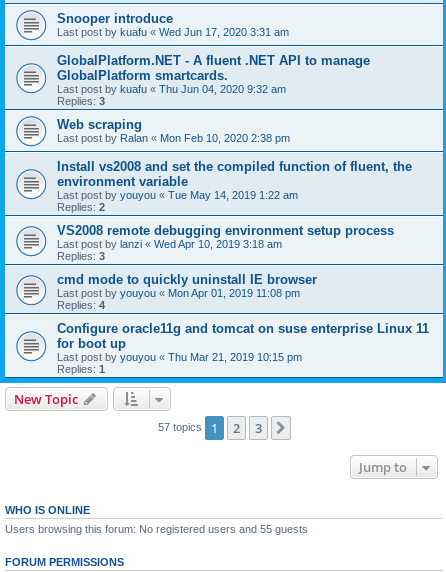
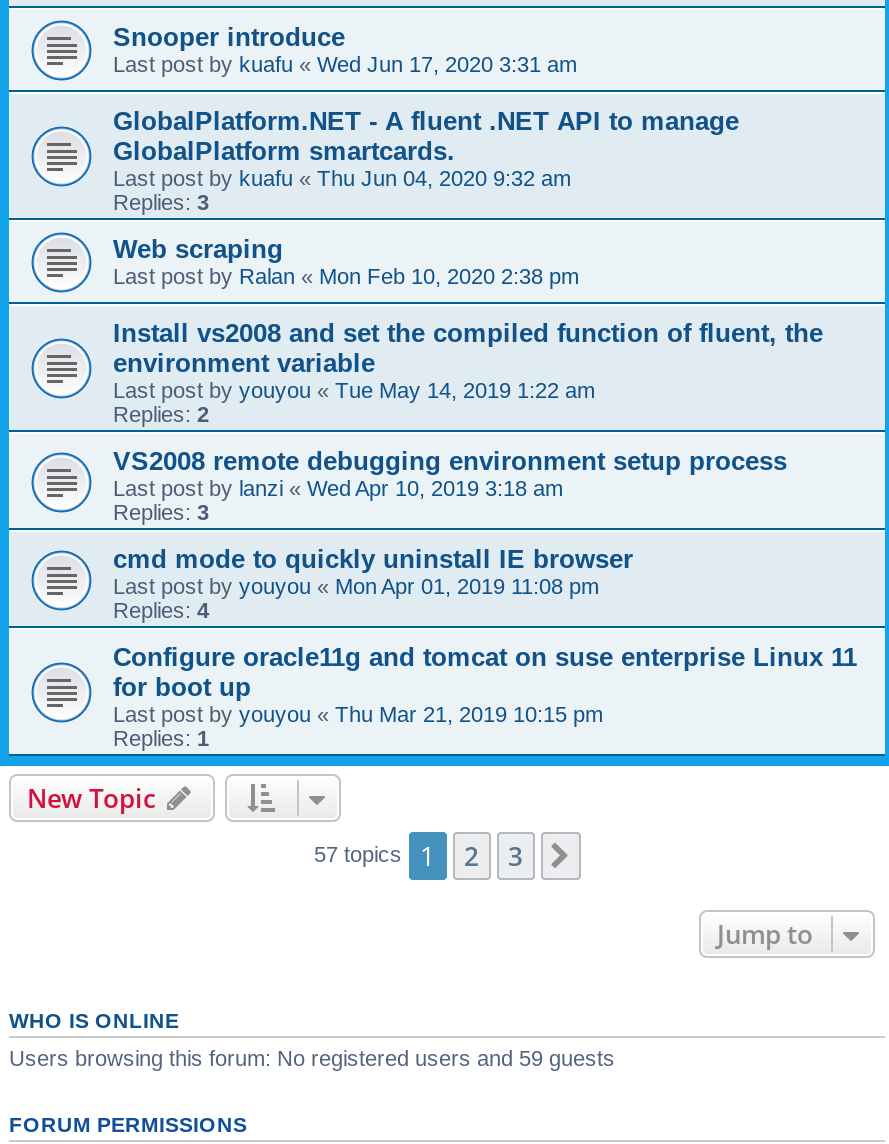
[5,523,308,535] Users browsing this forum: No registered users and 55 guests -> [9,1047,615,1071] Users browsing this forum: No registered users and 59 guests

